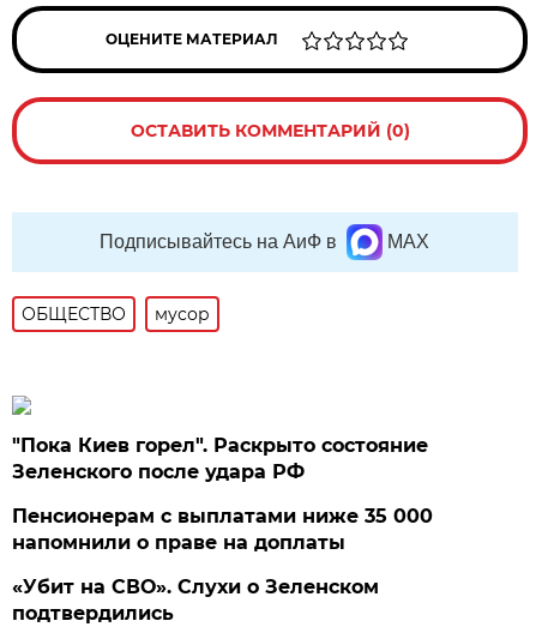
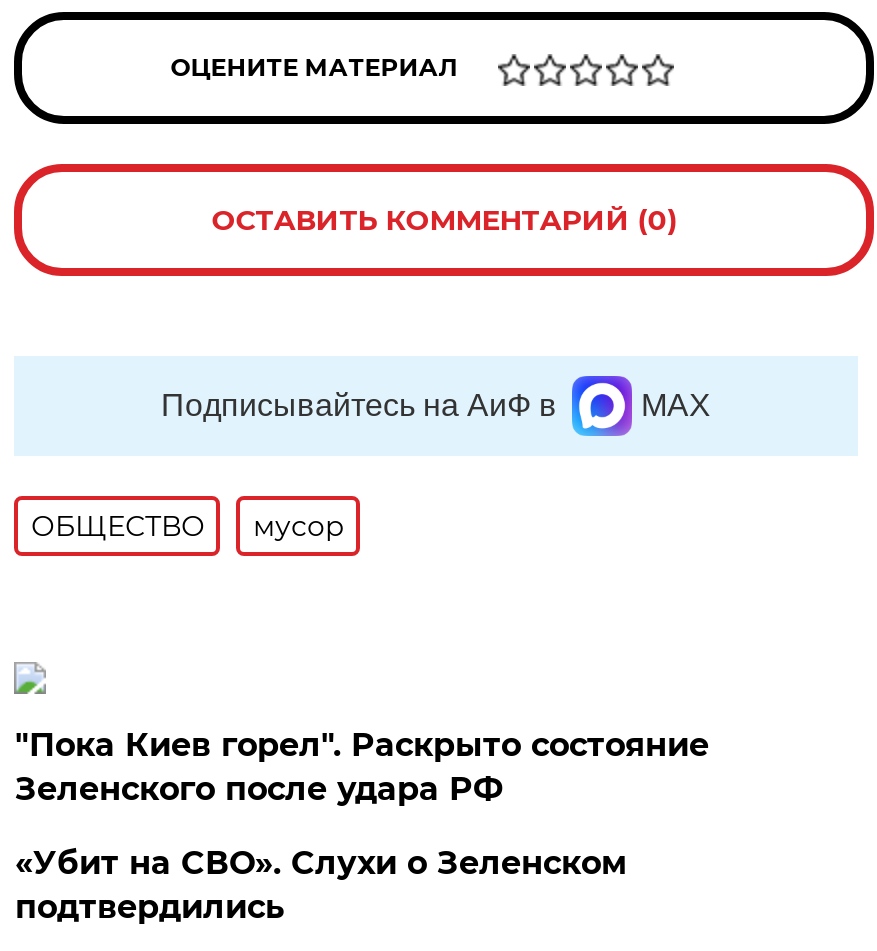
[12,505,433,554] Пенсионерам с выплатами ниже 35 000 | напомнили о праве на доплаты -> none

